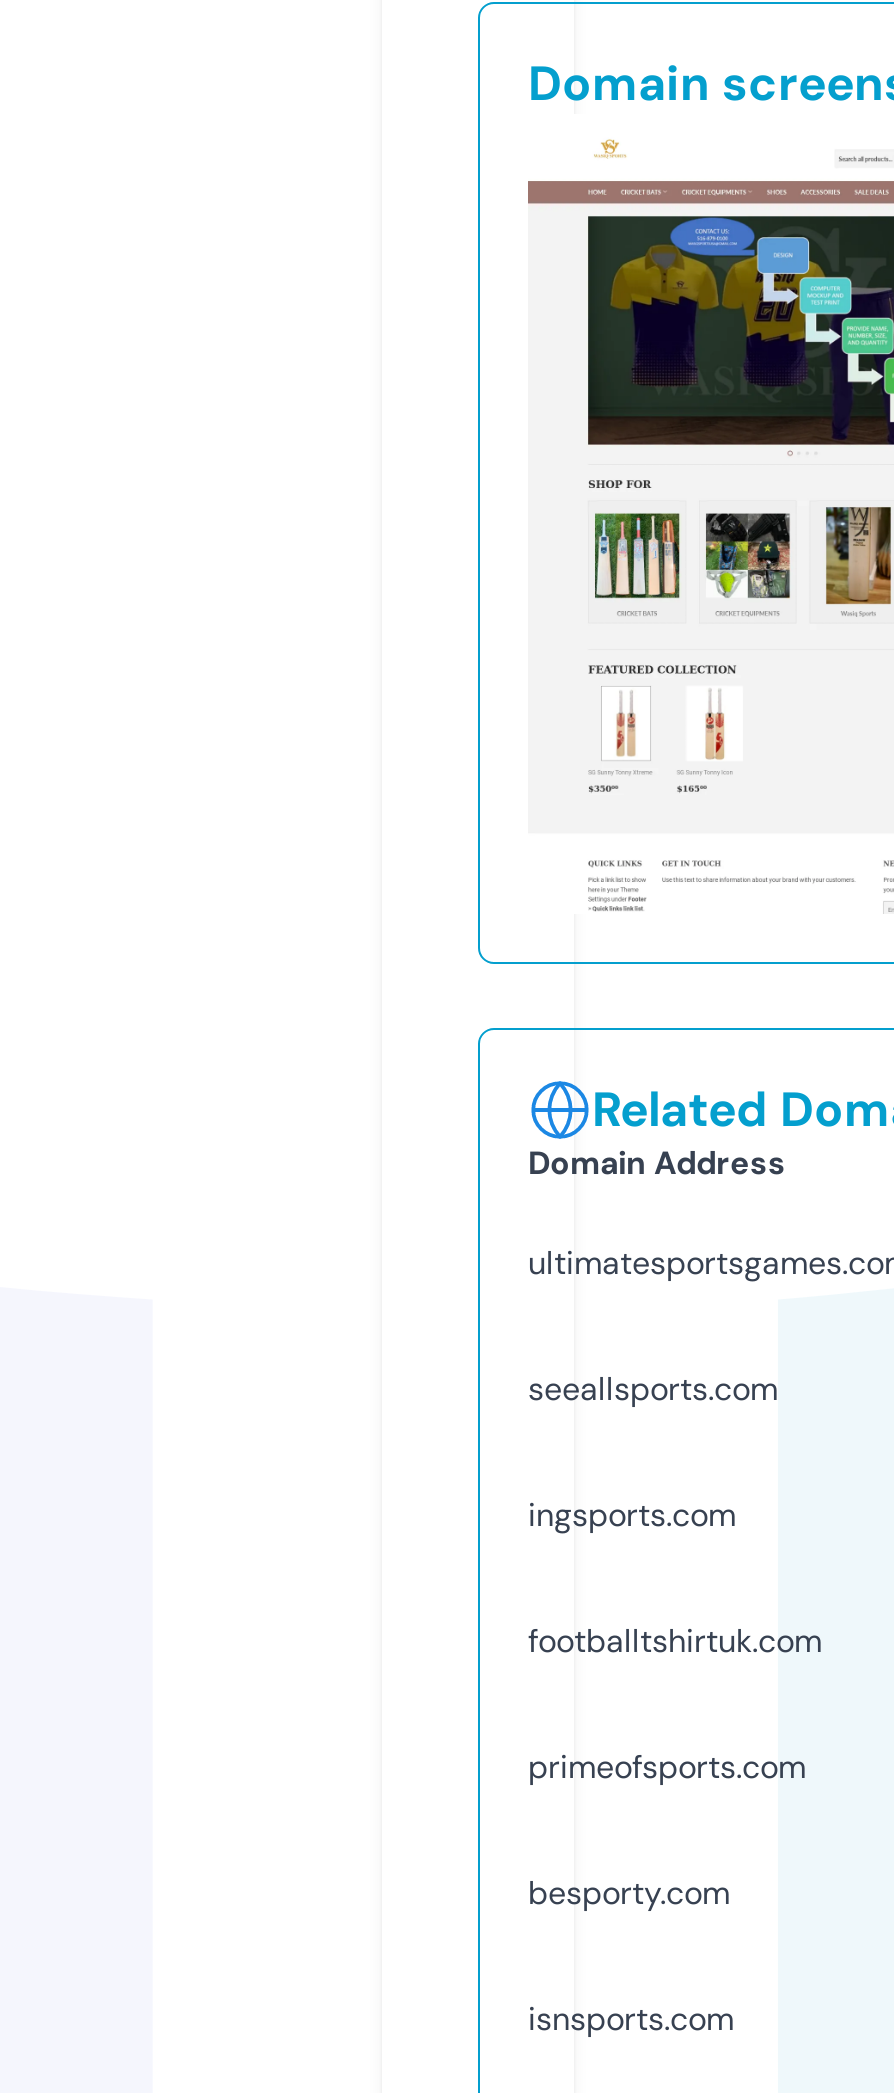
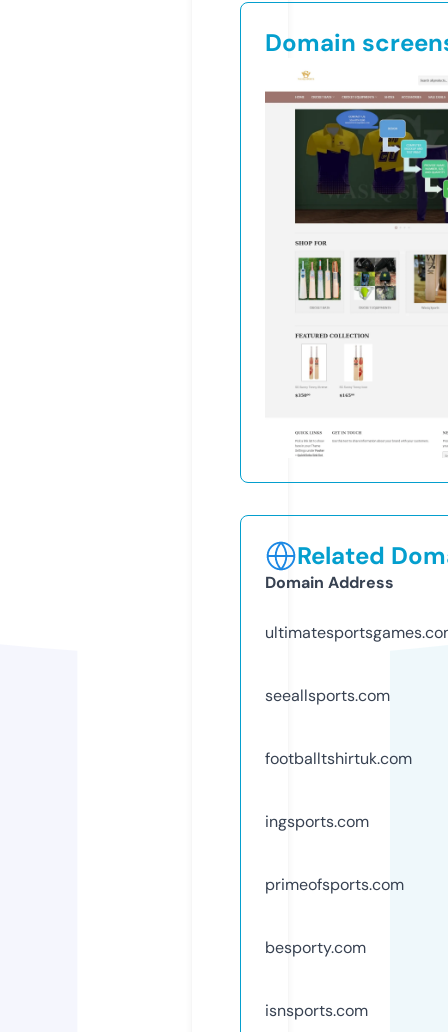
moved [528,1494,736,1536] -> [265,811,369,832]: ingsports.com
moved [528,1620,822,1662] -> [265,748,412,769]: footballtshirtuk.com

